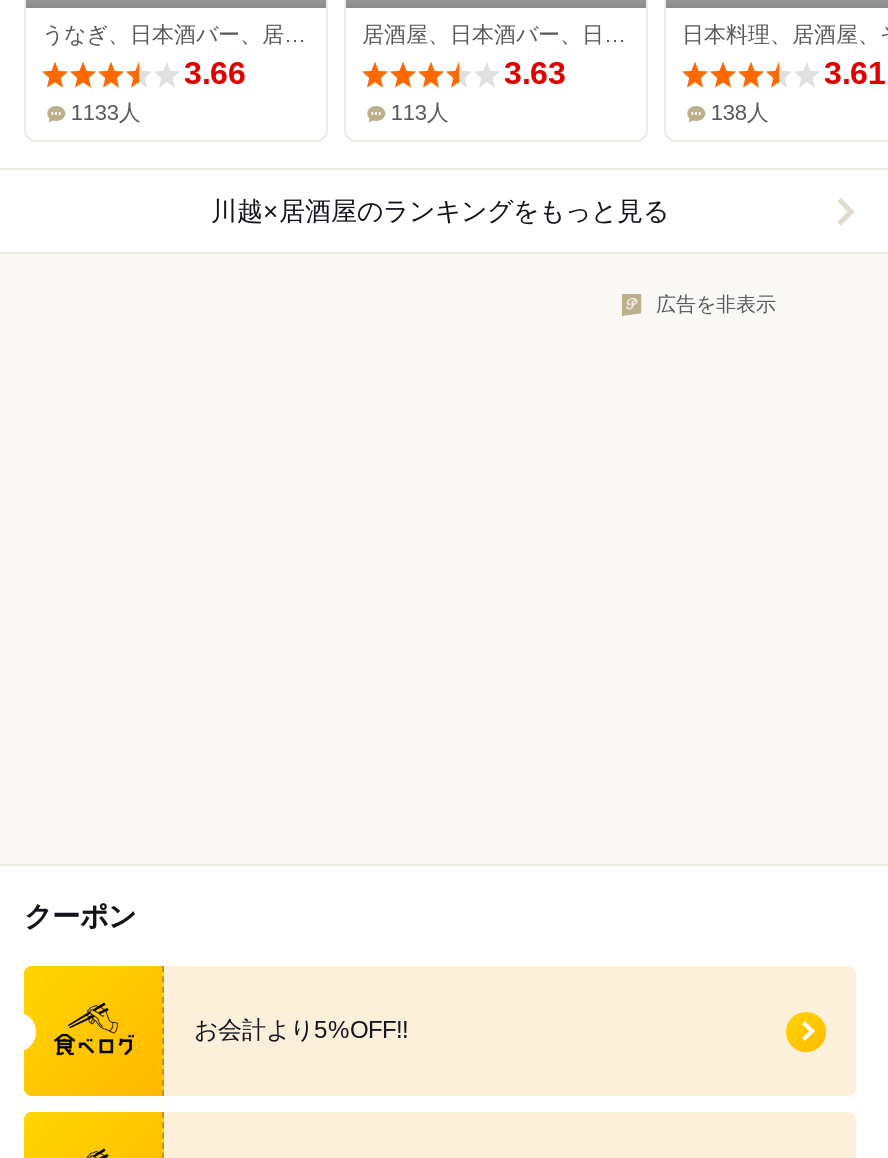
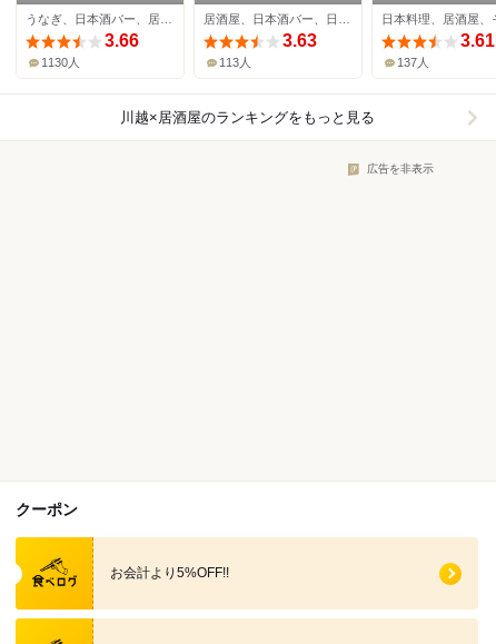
[71,101,141,125] 1133人 -> [42,56,81,69] 1130人
[711,101,769,125] 138人 -> [397,56,430,69] 137人

